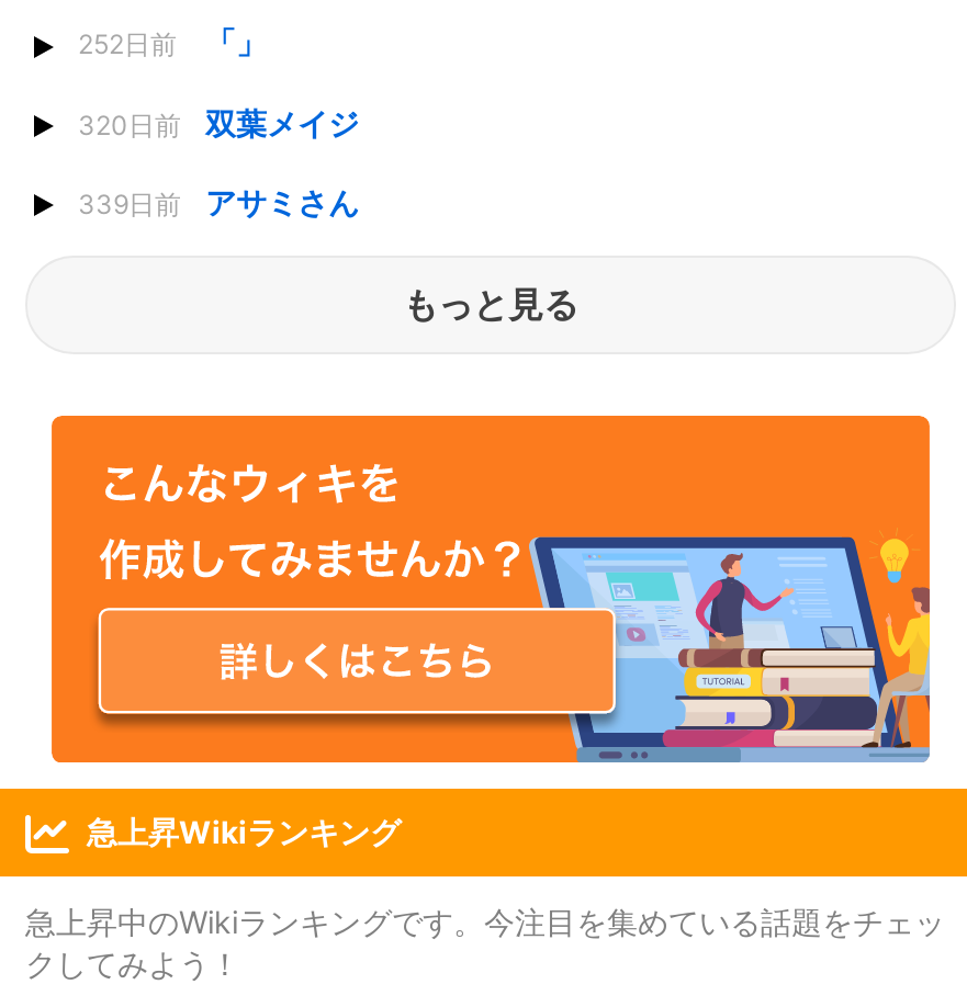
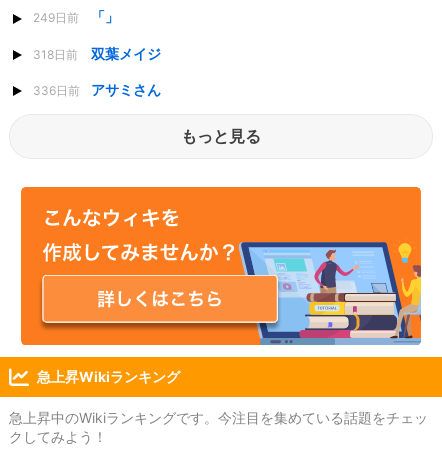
[78,28,177,61] 252日前 -> [33,10,79,25] 249日前
[78,103,359,140] 320日前 双葉メイジ -> [33,44,161,61] 318日前 双葉メイジ
[78,183,359,220] 339日前 アサミさん -> [33,81,161,98] 336日前 アサミさん

